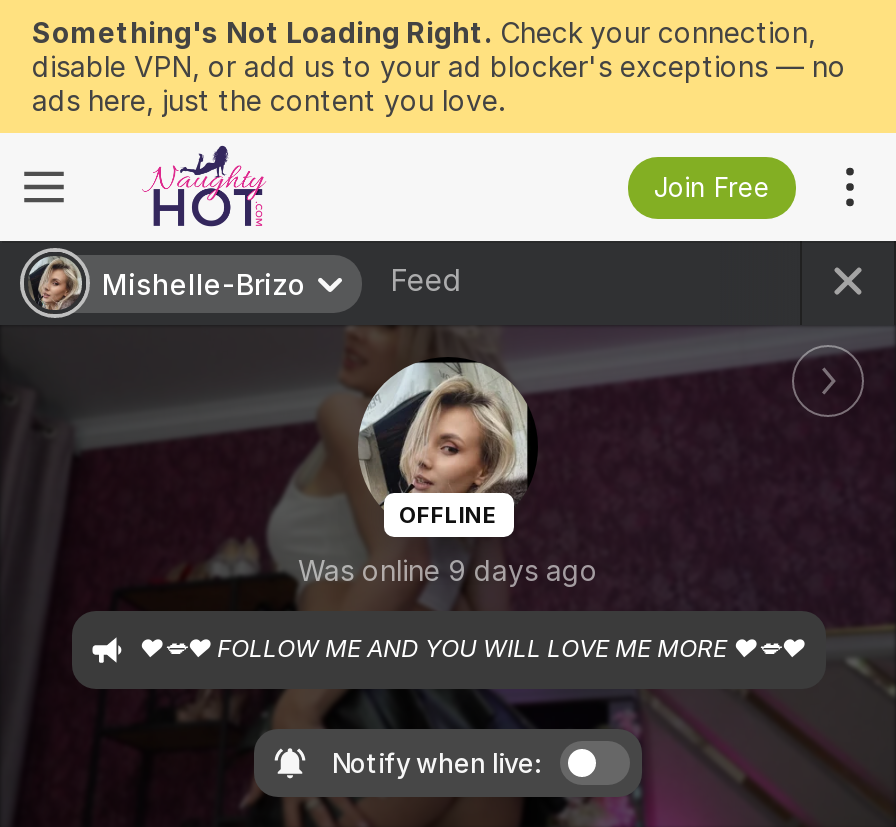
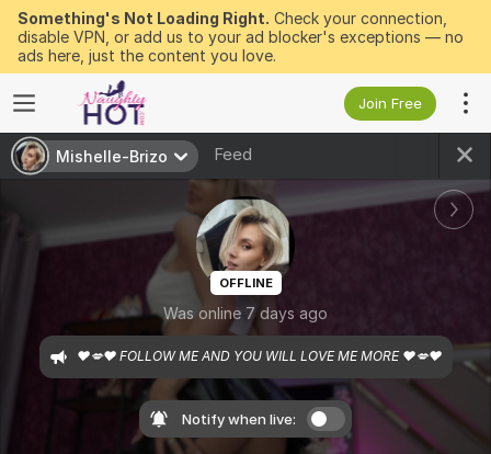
[298,554,598,588] Was online 9 days ago -> [163,304,328,323] Was online 7 days ago

